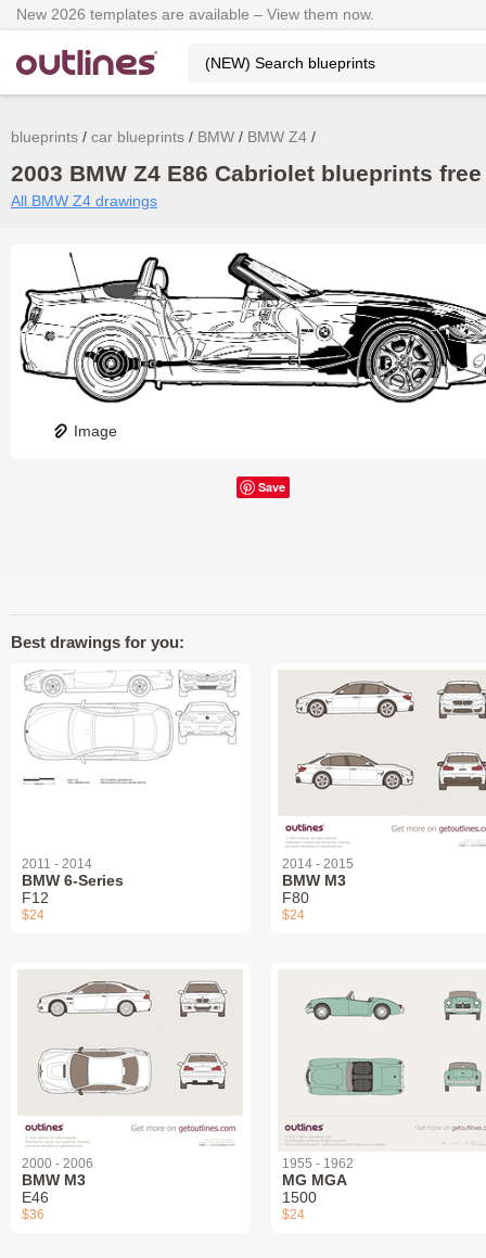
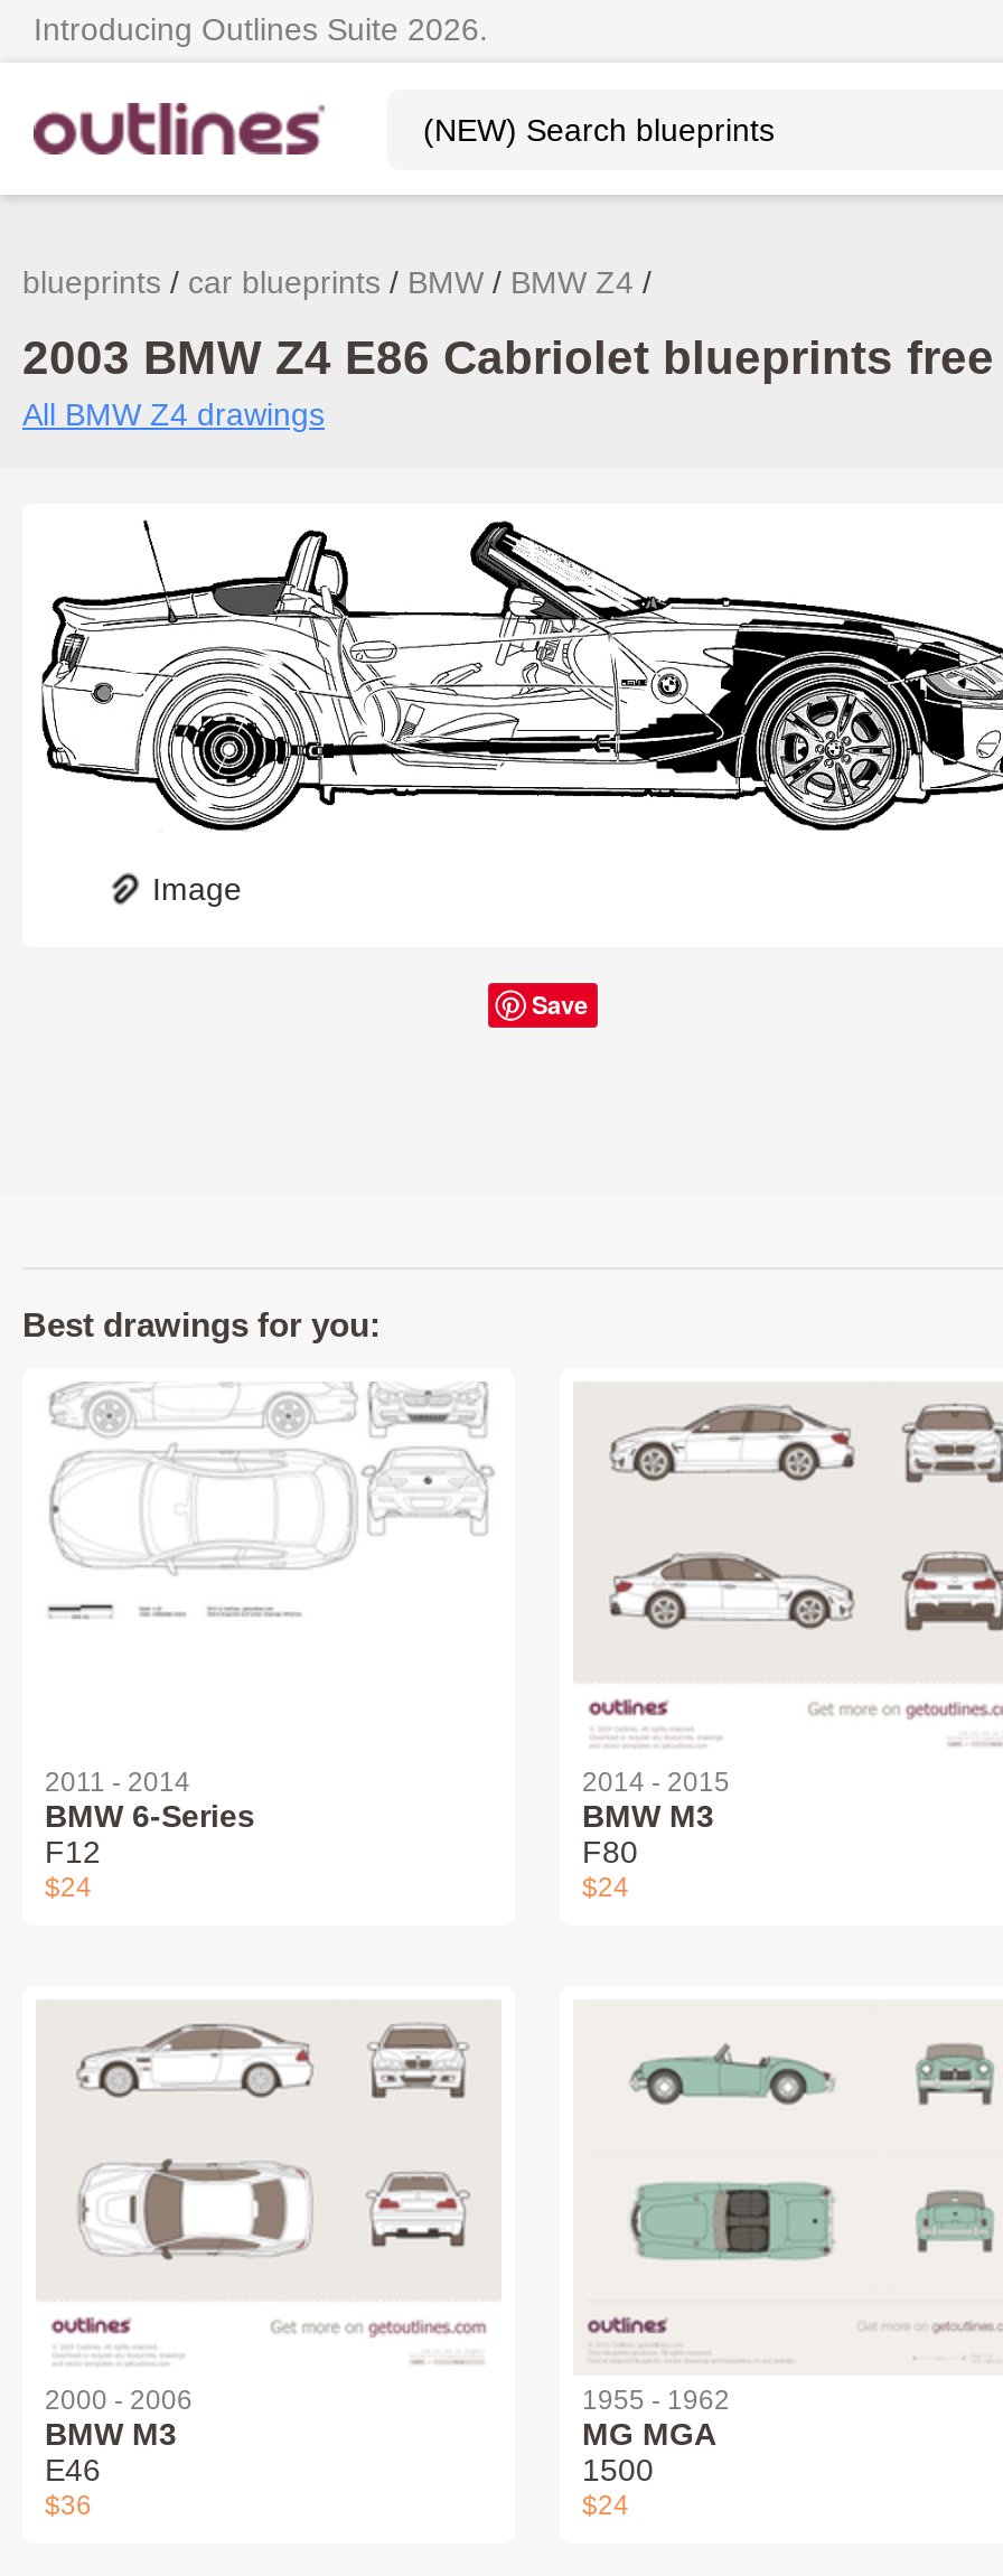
[16,5,374,23] New 2026 templates are available – View them now. -> [34,11,488,47] Introducing Outlines Suite 2026.

